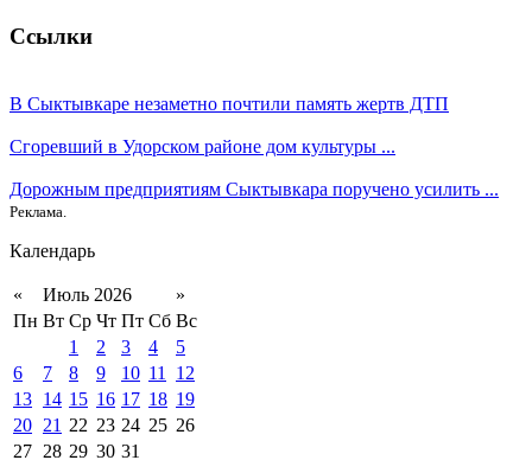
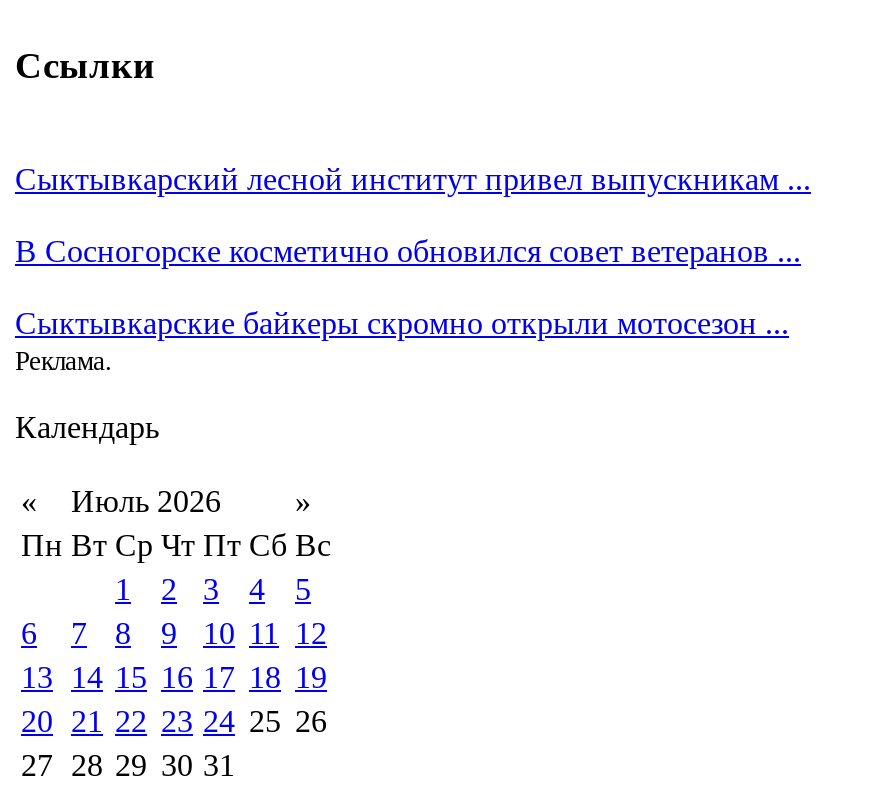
[9,94,449,114] В Сыктывкаре незаметно почтили память жертв ДТП -> [15,161,811,195] Сыктывкарский лесной институт привел выпускникам ...
[9,136,395,157] Сгоревший в Удорском районе дом культуры ... -> [15,233,801,267] В Сосногорске косметично обновился совет ветеранов ...
[9,179,499,199] Дорожным предприятиям Сыктывкара поручено усилить ... -> [15,305,789,339] Сыктывкарские байкеры скромно открыли мотосезон ...

